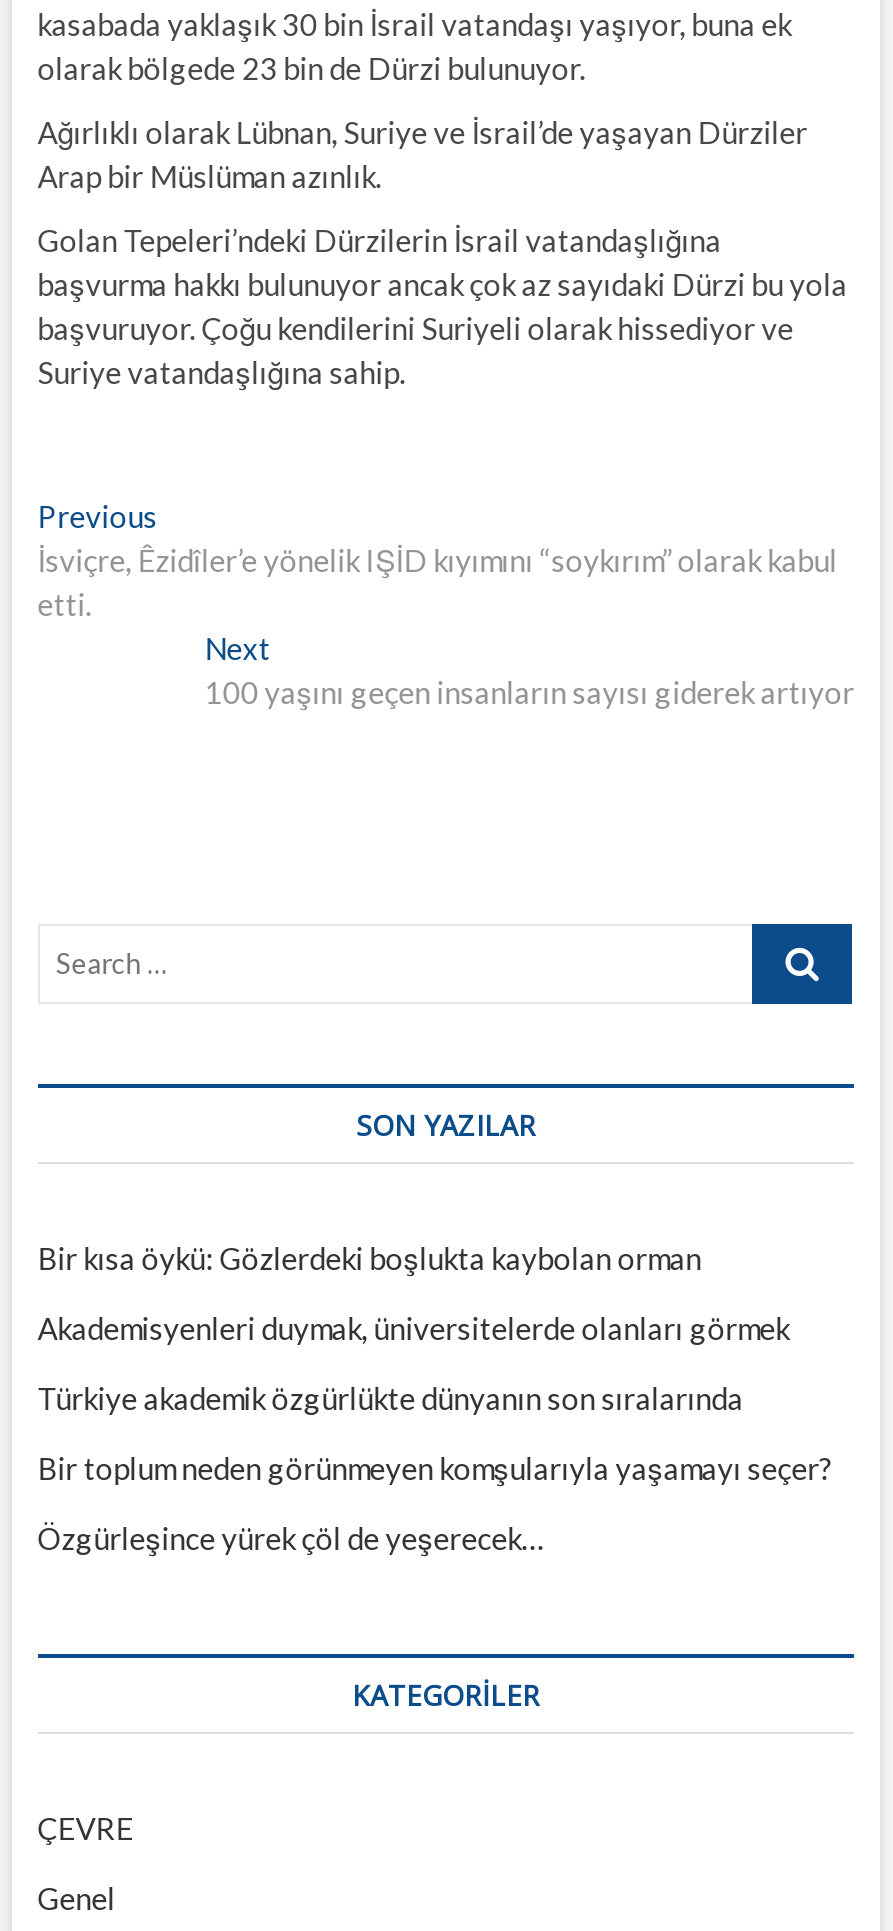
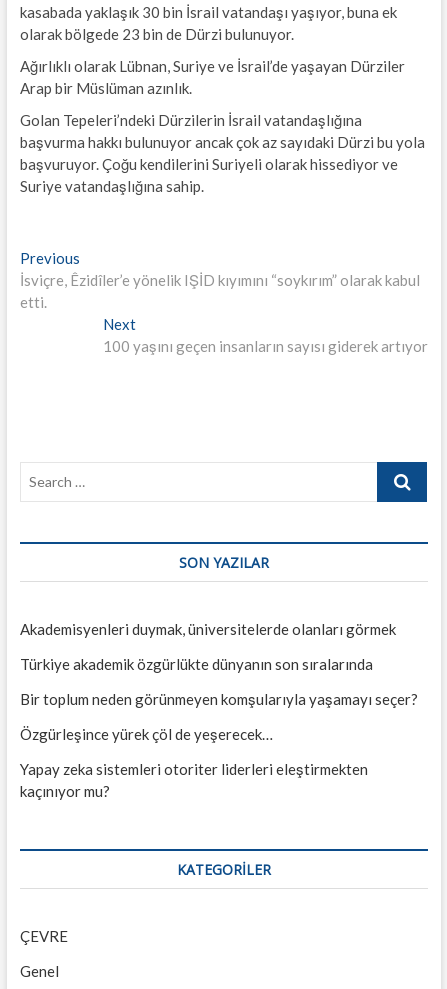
[38,1240,702,1276] Bir kısa öykü: Gözlerdeki boşlukta kaybolan orman -> none
moved [38,1310,834,1556] -> [20,620,418,743]: Akademisyenleri duymak, üniversitelerde olanları görmek | Türkiye akademik özgürlükte dünyanın son sıralarında | Bir toplum neden görünmeyen komşularıyla yaşamayı seçer? | Özgürleşince yürek çöl de yeşerecek…
none -> [20,760,368,800] Yapay zeka sistemleri otoriter liderleri eleştirmekten | kaçınıyor mu?

